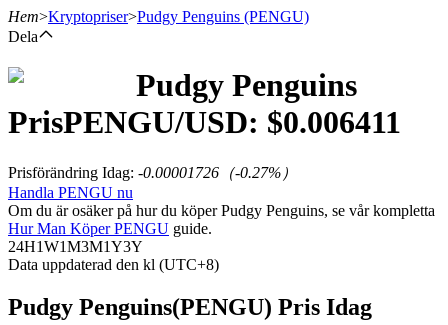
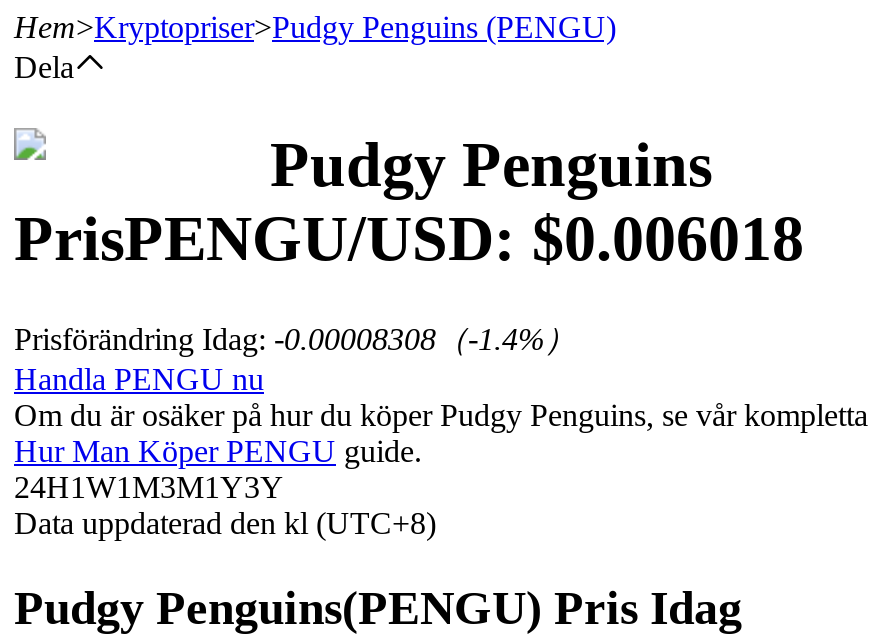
[8,104,401,140] PrisPENGU/USD: $0.006411 -> [14,203,804,275] PrisPENGU/USD: $0.006018
[8,164,297,181] Prisförändring Idag: -0.00001726（-0.27%） -> [14,322,576,356] Prisförändring Idag: -0.00008308（-1.4%）

